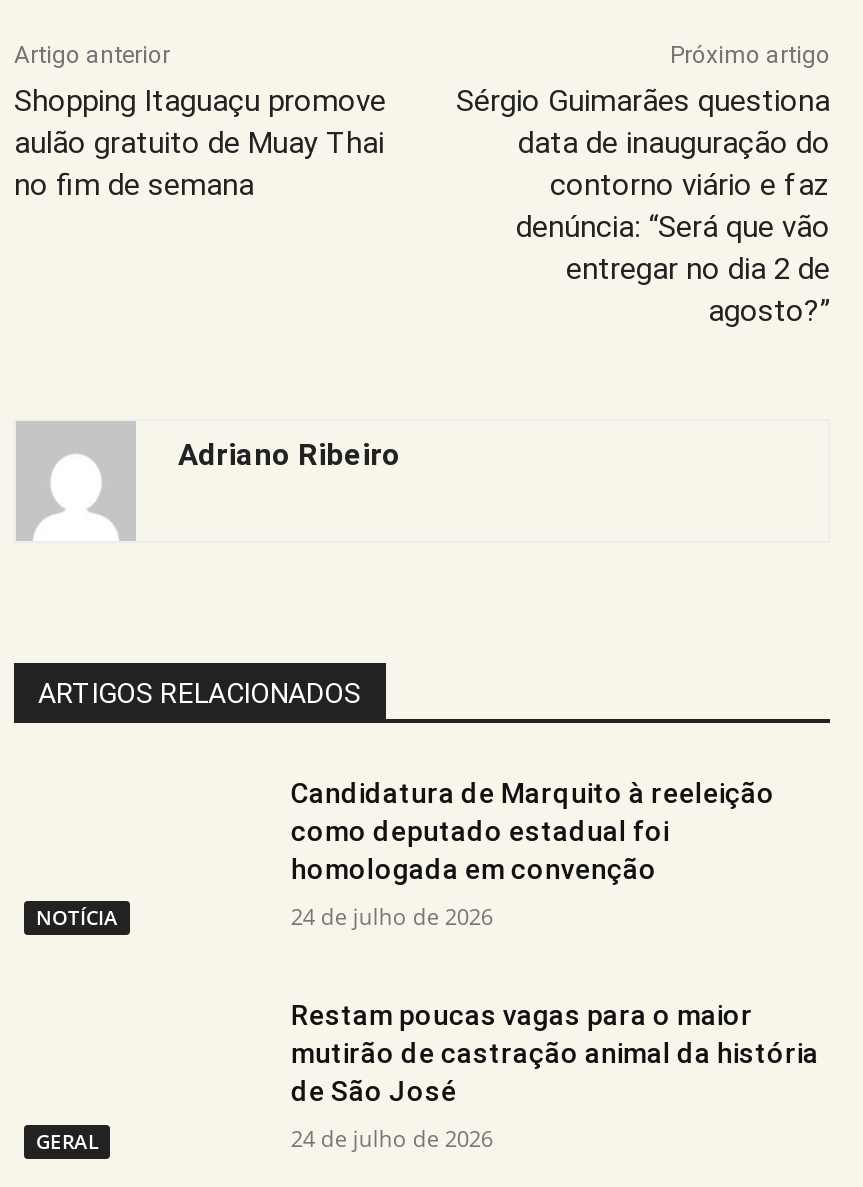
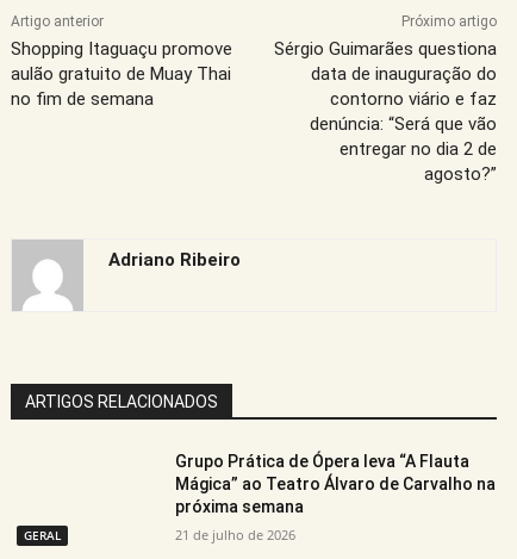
[291,776,775,930] Candidatura de Marquito à reeleição | como deputado estadual foi | homologada em convenção | 24 de julho de 2026 -> none
[36,904,118,932] NOTÍCIA -> none
[291,1000,819,1108] Restam poucas vagas para o maior | mutirão de castração animal da história | de São José -> [176,451,496,516] Grupo Prática de Ópera leva “A Flauta | Mágica” ao Teatro Álvaro de Carvalho na | próxima semana
[291,1124,493,1154] 24 de julho de 2026 -> [176,525,296,543] 21 de julho de 2026

